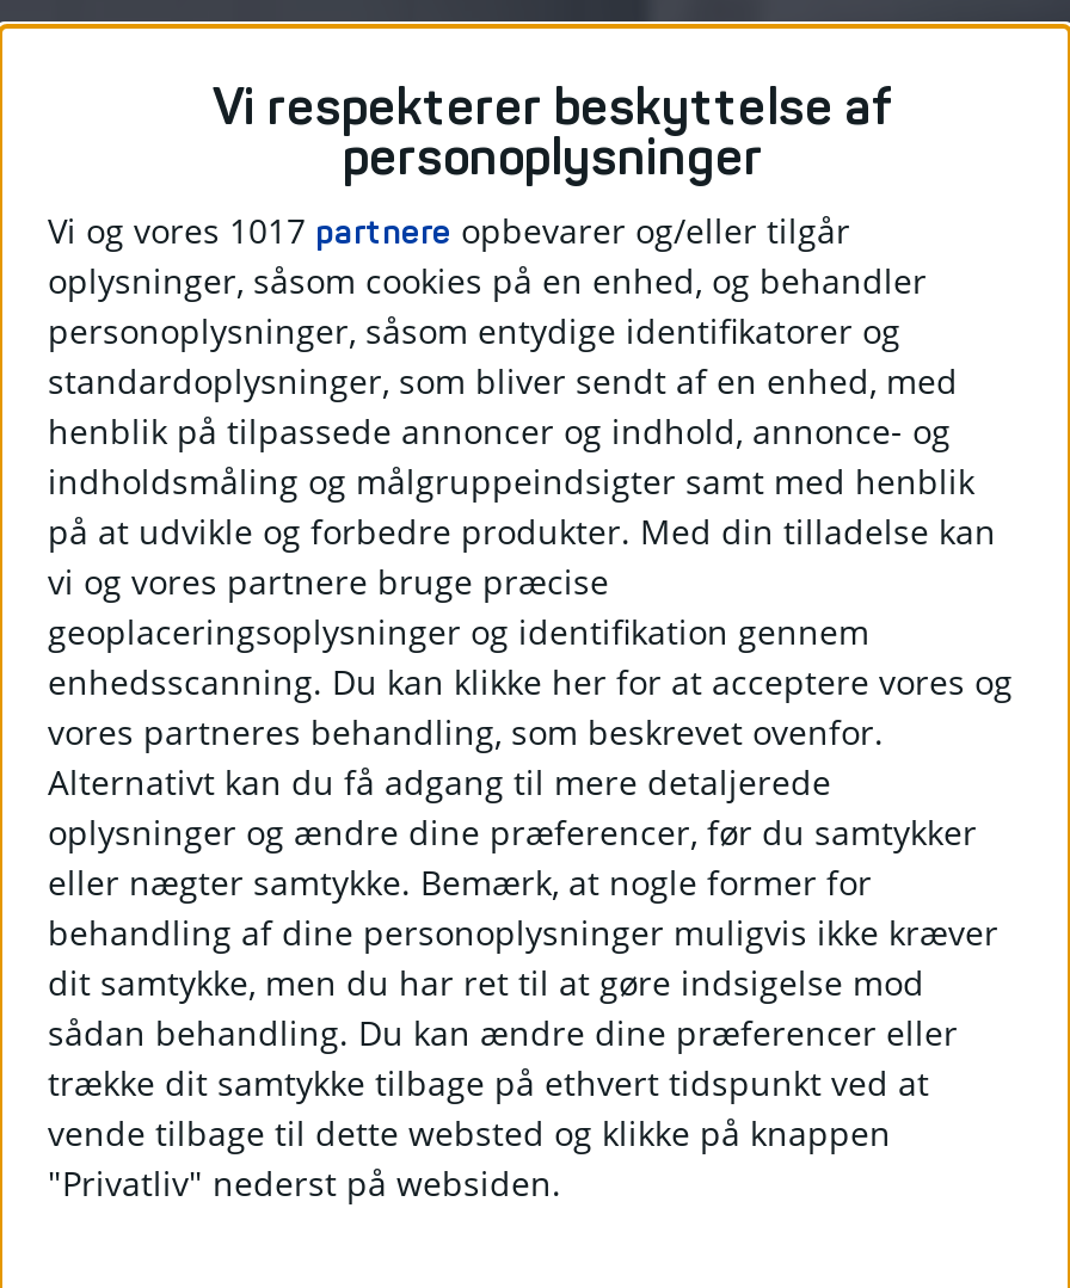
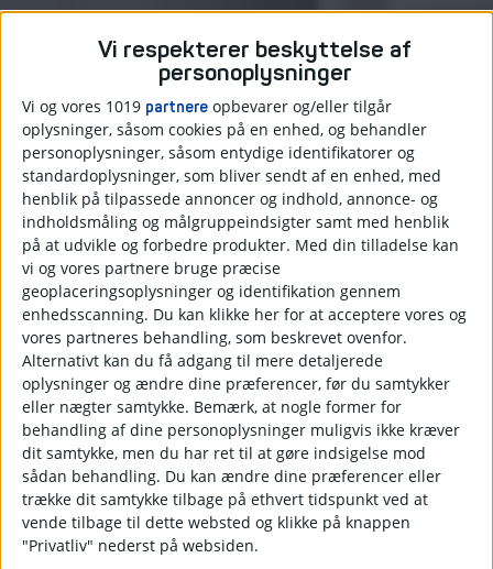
[48,207,850,252] Vi og vores 1017 partnere opbevarer og/eller tilgår -> [22,95,392,116] Vi og vores 1019 partnere opbevarer og/eller tilgår

